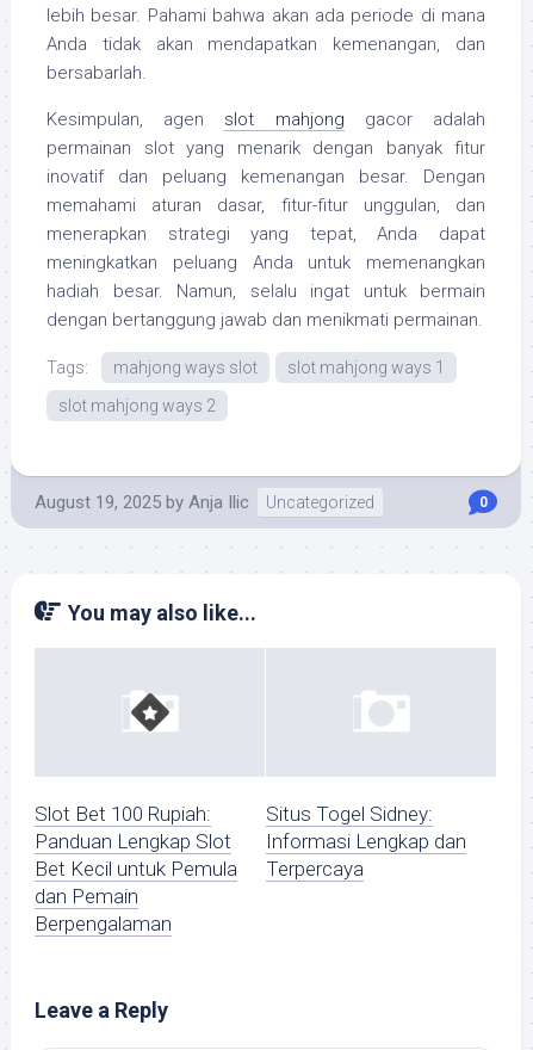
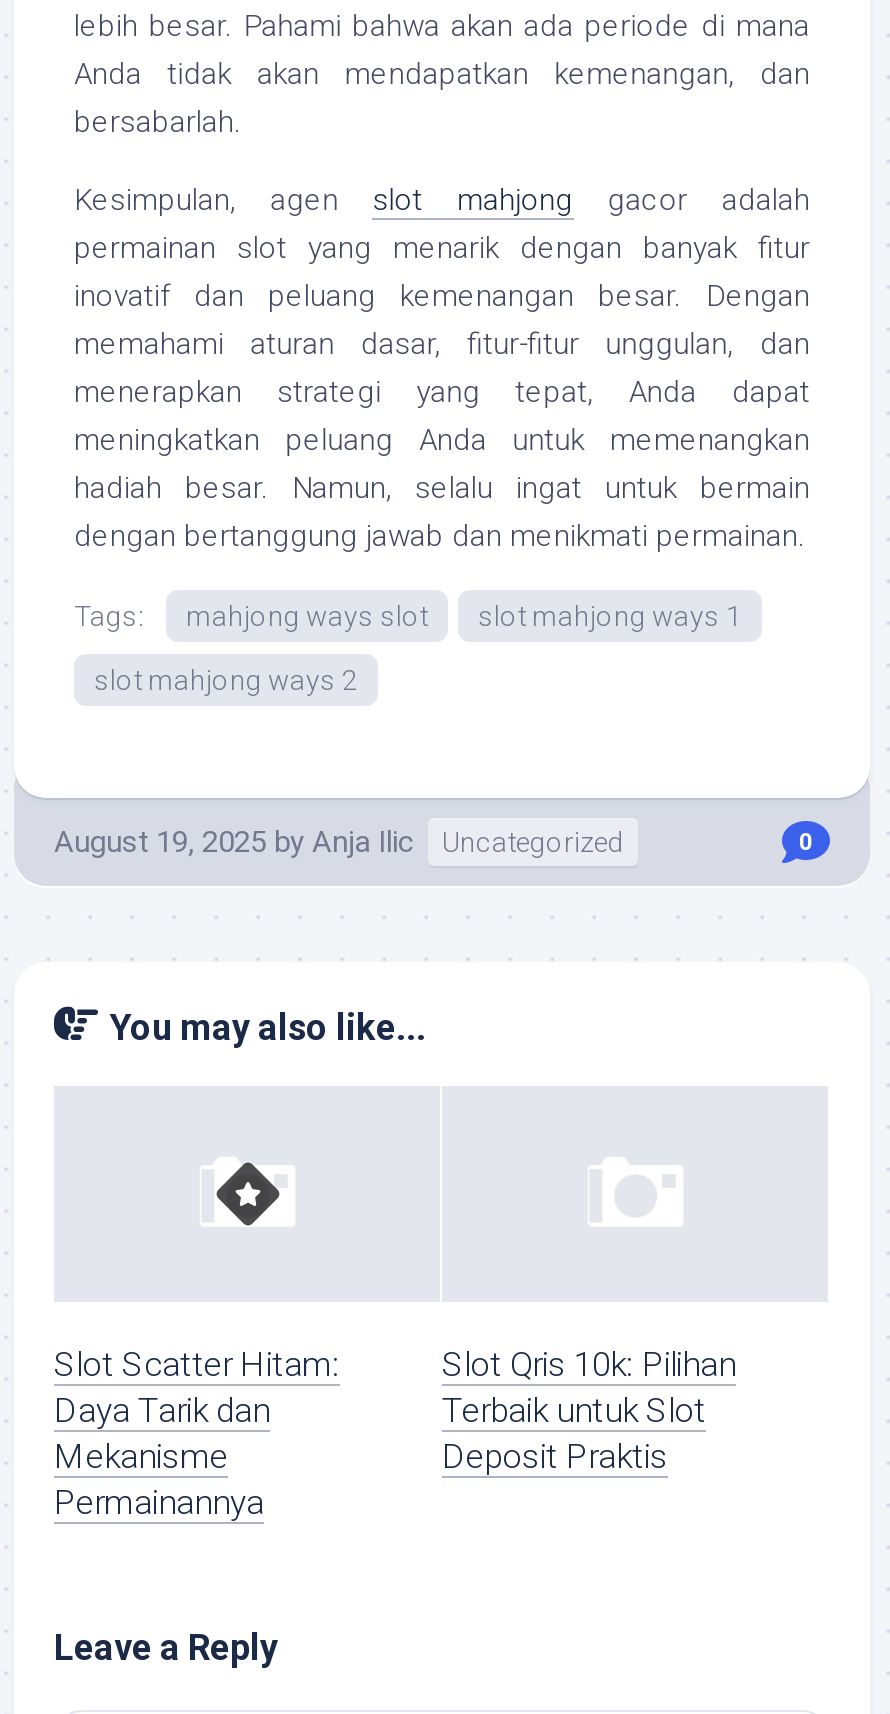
[35,802,237,936] Slot Bet 100 Rupiah: | Panduan Lengkap Slot | Bet Kecil untuk Pemula | dan Pemain | Berpengalaman -> [54,1345,340,1523] Slot Scatter Hitam: | Daya Tarik dan | Mekanisme | Permainannya
[266,802,466,881] Situs Togel Sidney: | Informasi Lengkap dan | Terpercaya -> [442,1345,736,1477] Slot Qris 10k: Pilihan | Terbaik untuk Slot | Deposit Praktis

